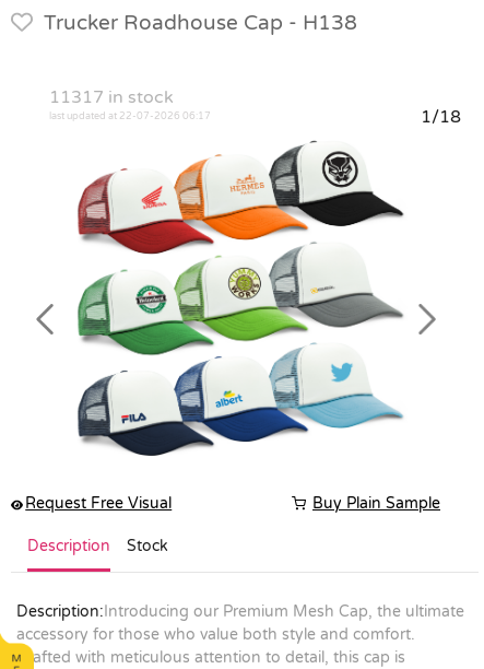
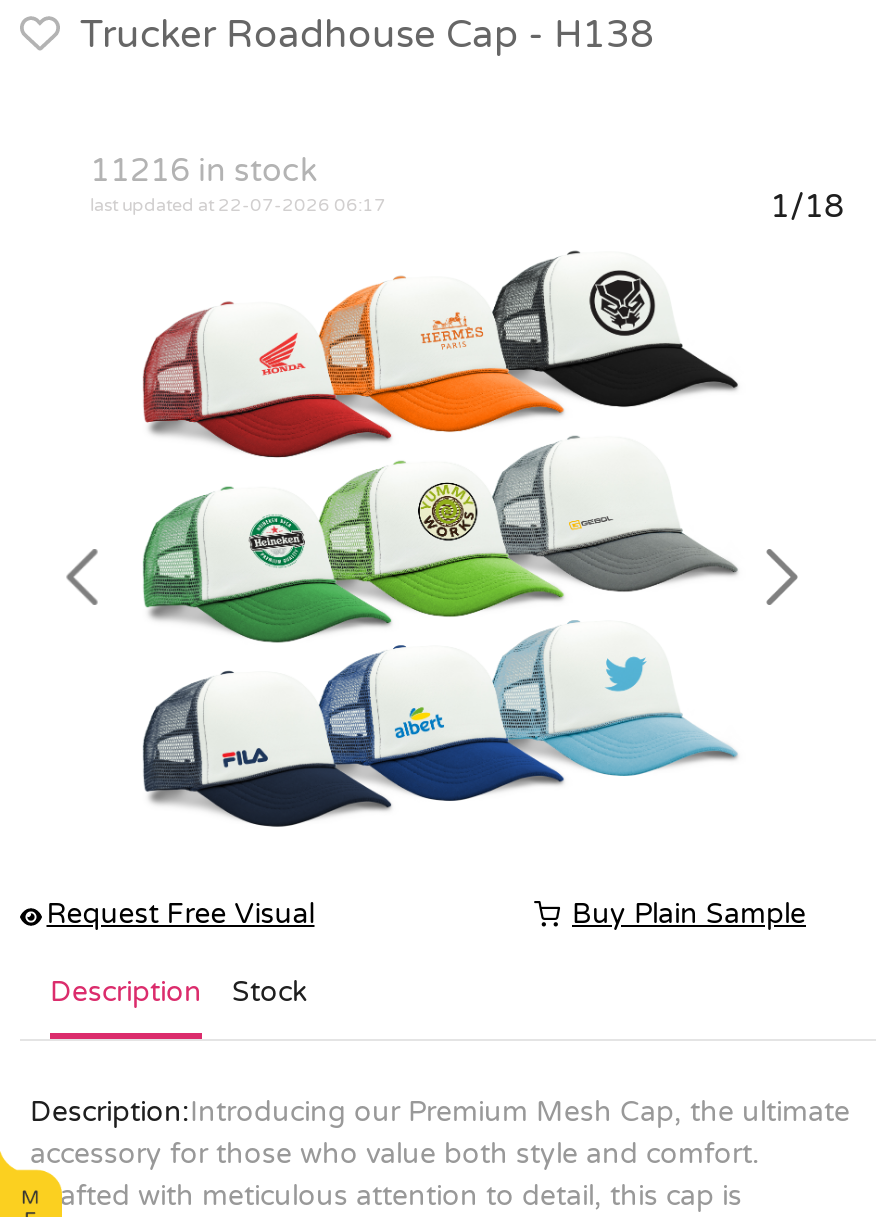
[49,86,174,108] 11317 in stock -> [90,150,318,190] 11216 in stock

